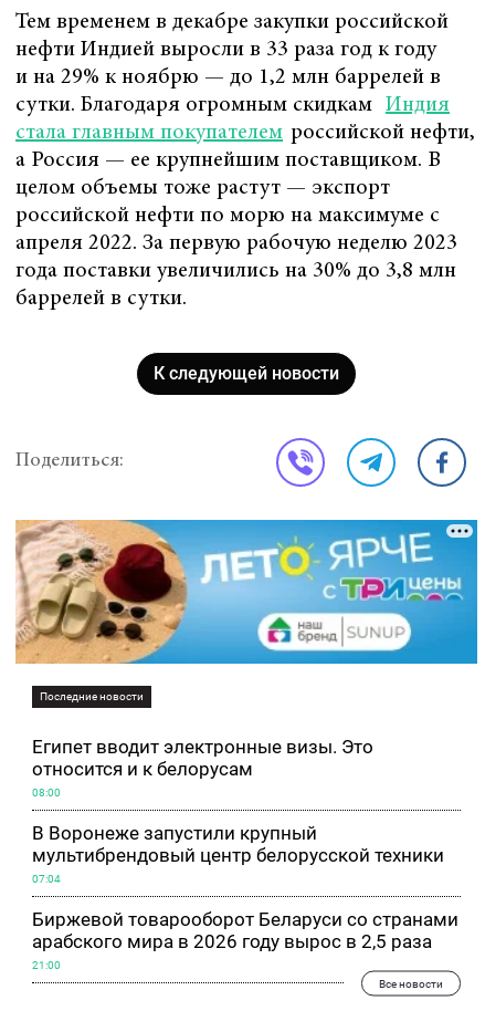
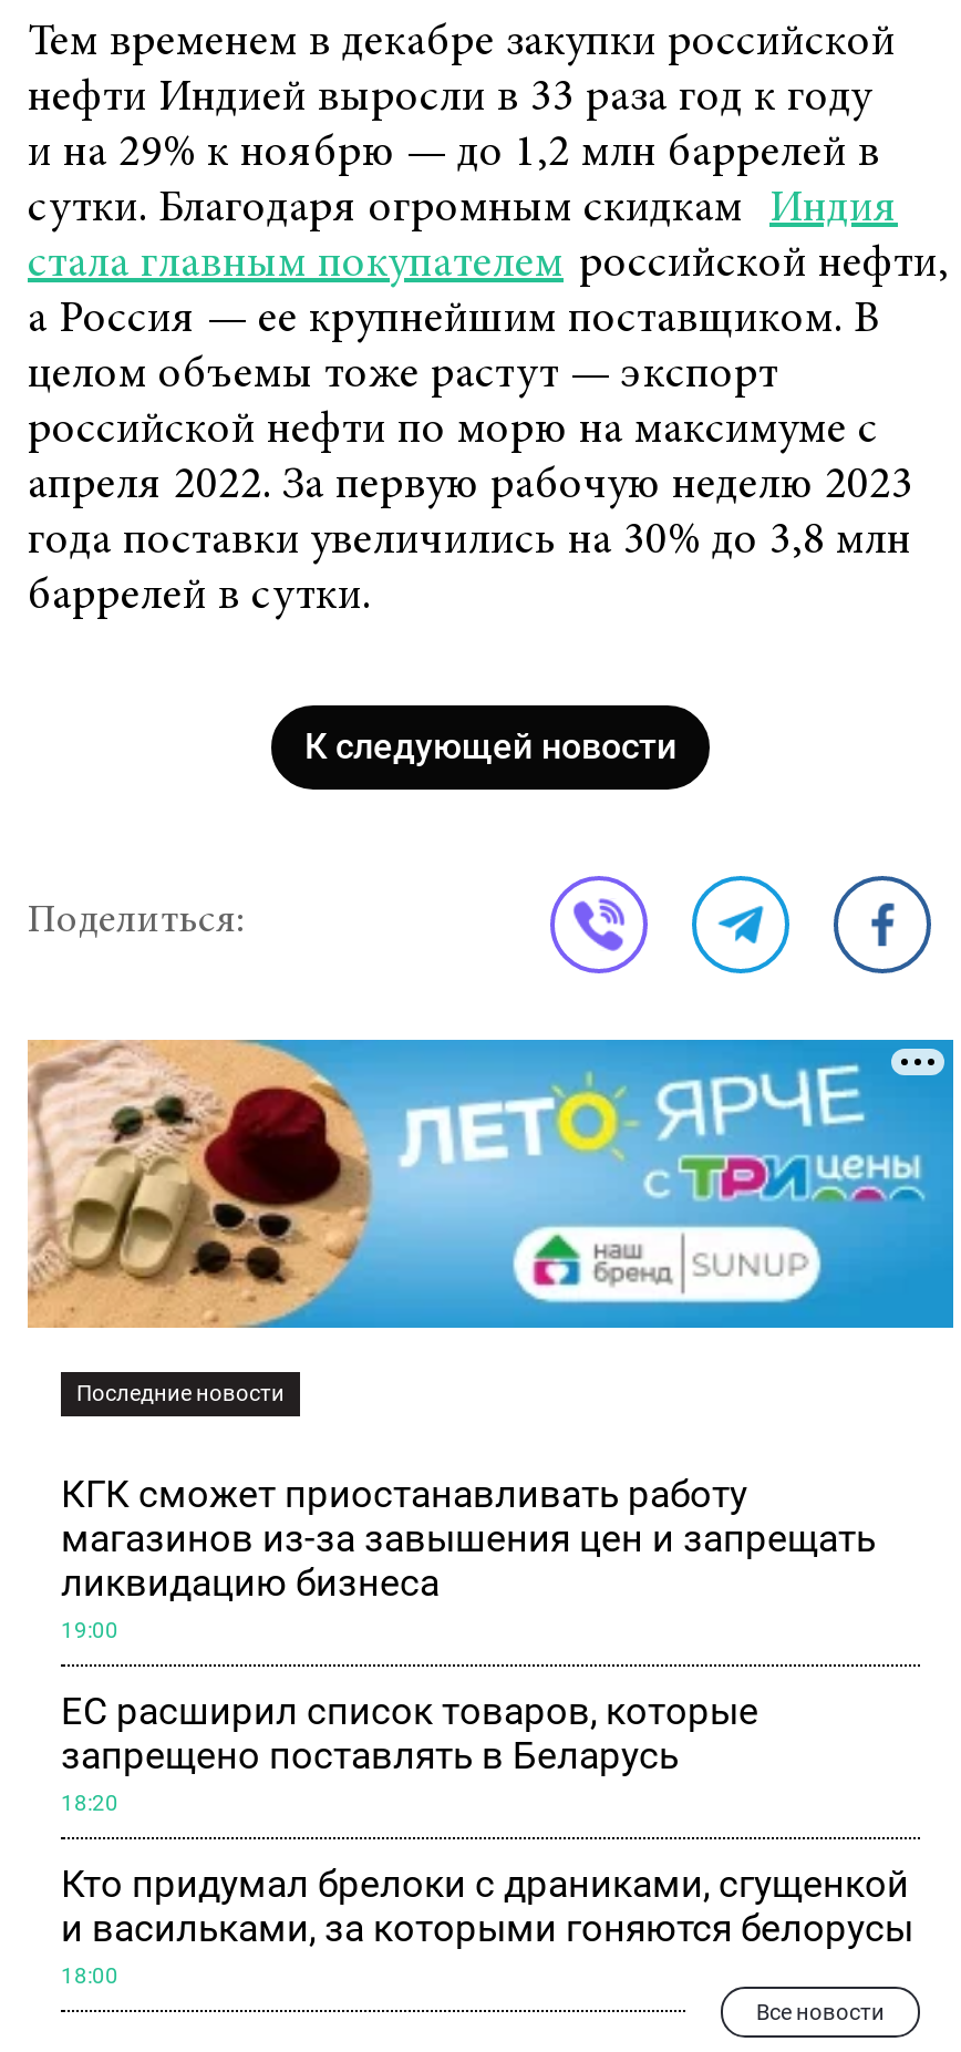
[32,736,373,780] Египет вводит электронные визы. Это | относится и к белорусам -> [61,1472,876,1605] КГК сможет приостанавливать работу | магазинов из-за завышения цен и запрещать | ликвидацию бизнеса
[32,787,61,799] 08:00 -> [61,1618,118,1643] 19:00
[32,822,444,866] В Воронеже запустили крупный | мультибрендовый центр белорусской техники -> [61,1689,758,1778] ЕС расширил список товаров, которые | запрещено поставлять в Беларусь
[32,873,61,885] 07:04 -> [61,1791,118,1815] 18:20
[32,908,458,953] Биржевой товарооборот Беларуси со странами | арабского мира в 2026 году вырос в 2,5 раза -> [61,1862,913,1951] Кто придумал брелоки с драниками, сгущенкой | и васильками, за которыми гоняются белорусы
[32,959,61,971] 21:00 -> [61,1964,118,1988] 18:00

